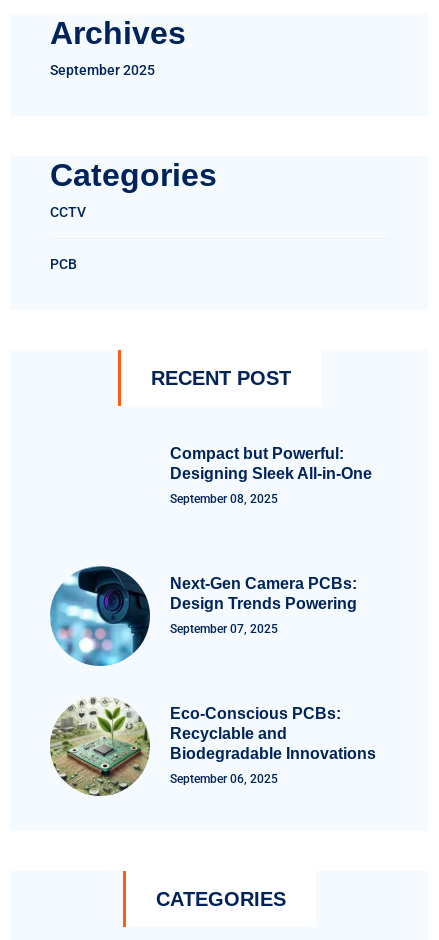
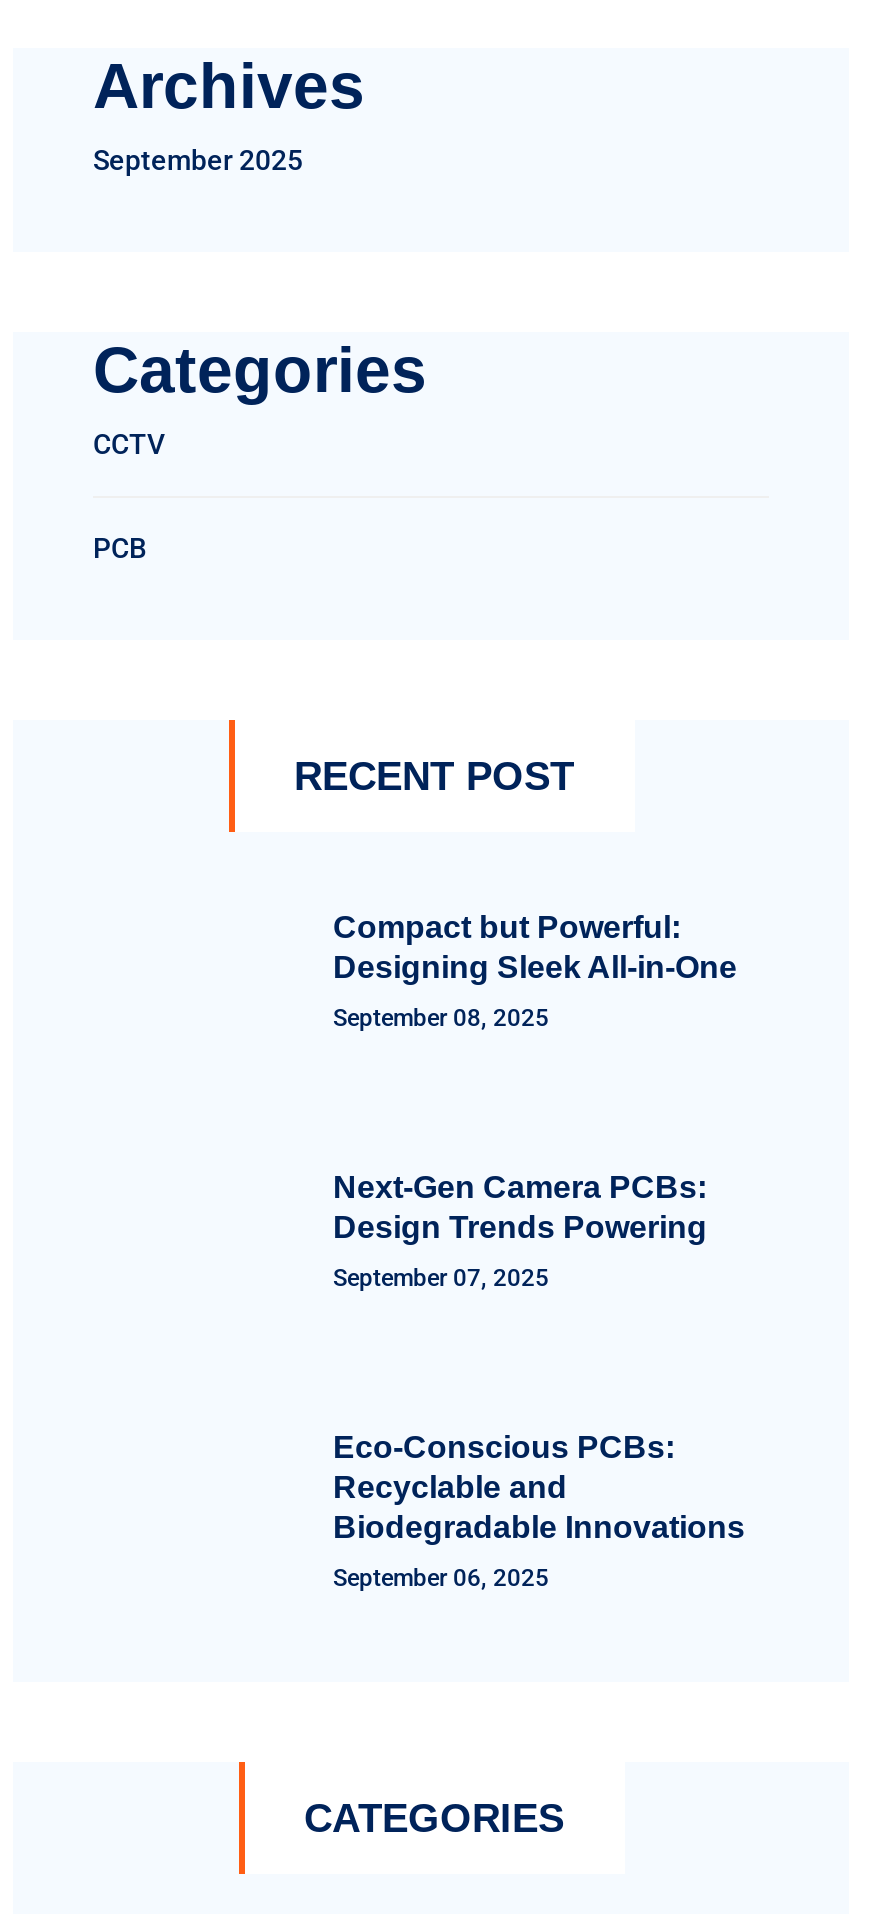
[49,565,151,667] [image] -> none
[49,696,151,797] [image] -> none

